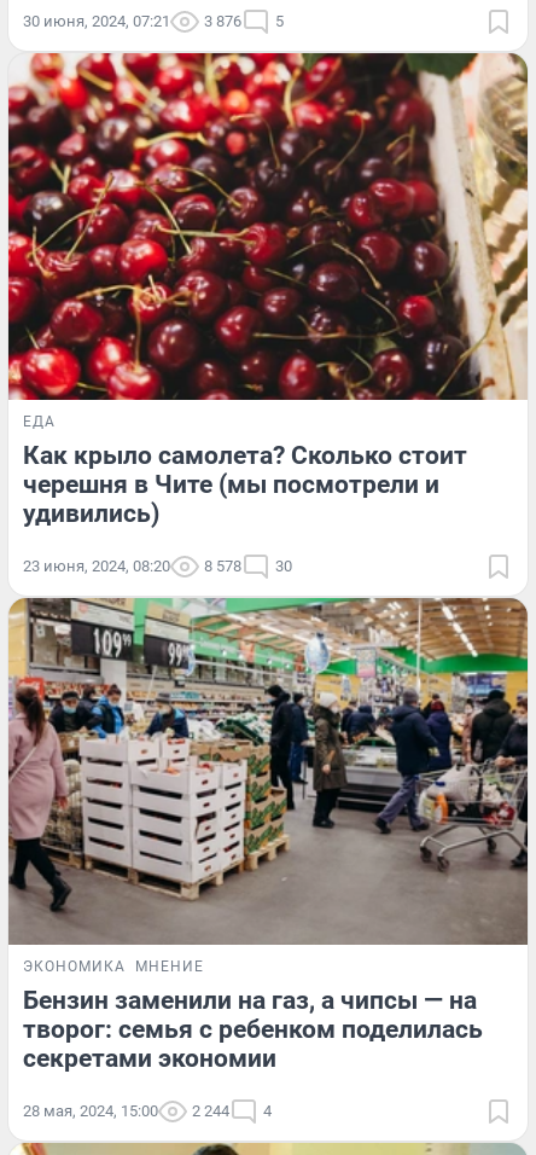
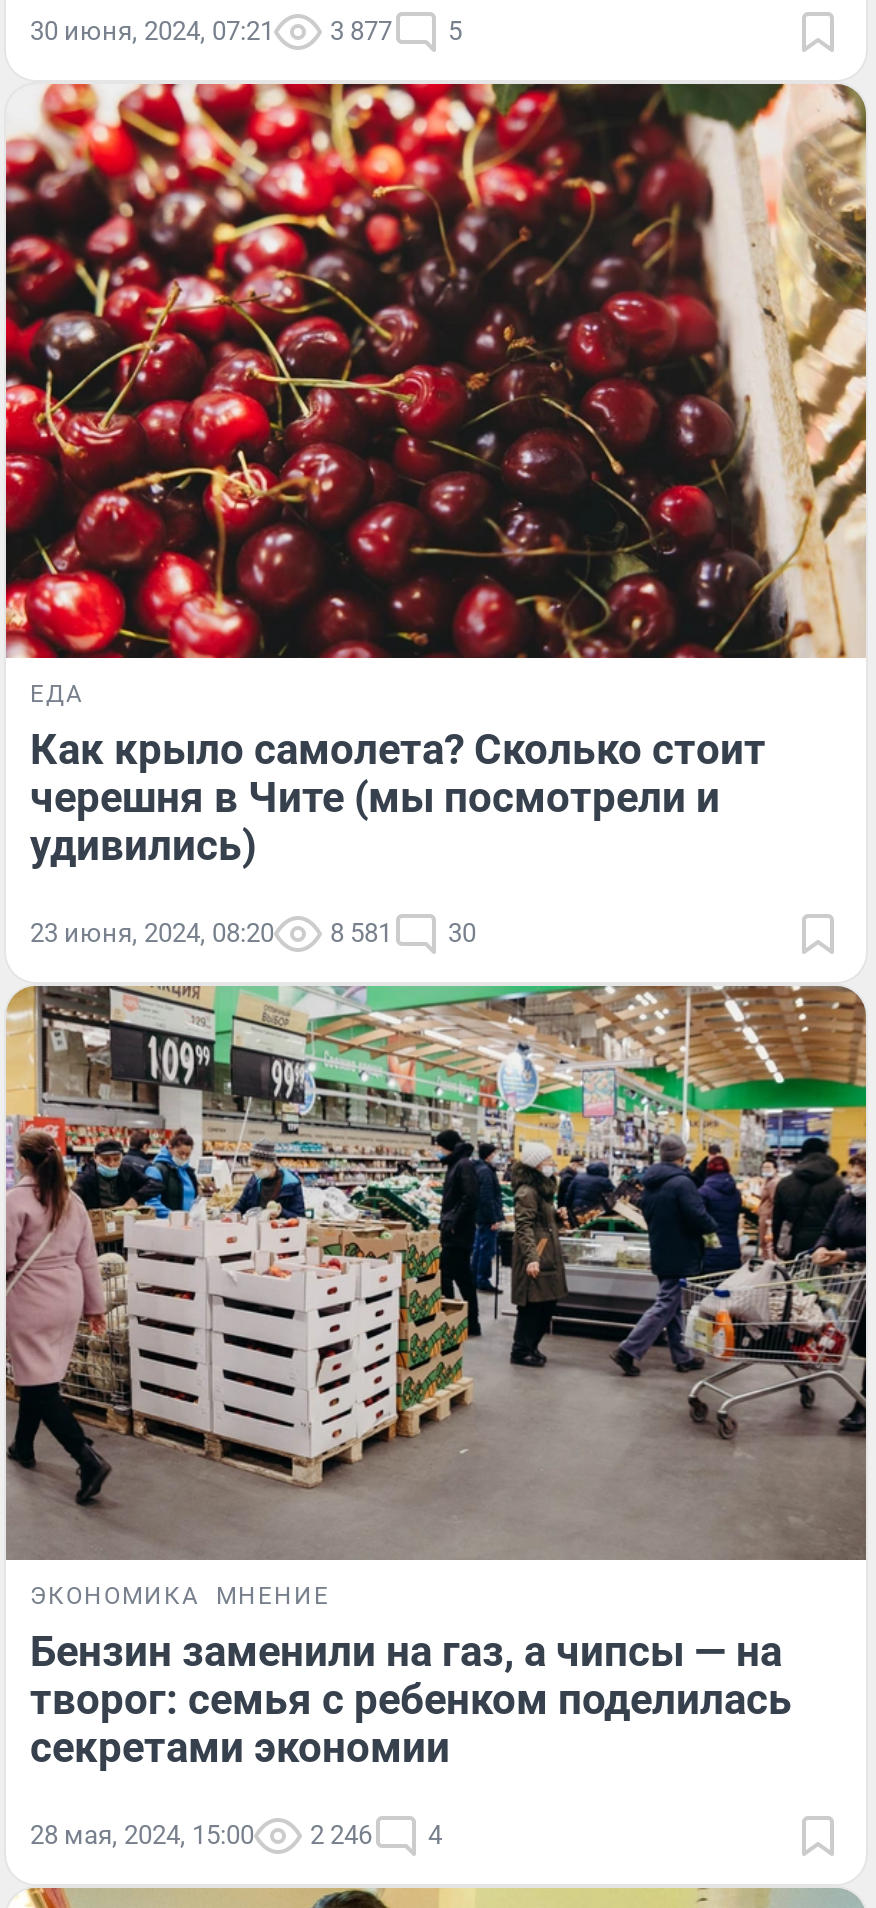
[23,12,284,30] 30 июня, 2024, 07:21 3 876 5 -> [30,16,462,46] 30 июня, 2024, 07:21 3 877 5
[23,557,292,575] 23 июня, 2024, 08:20 8 578 30 -> [30,918,476,948] 23 июня, 2024, 08:20 8 581 30
[23,1101,272,1119] 28 мая, 2024, 15:00 2 244 4 -> [30,1819,442,1849] 28 мая, 2024, 15:00 2 246 4

